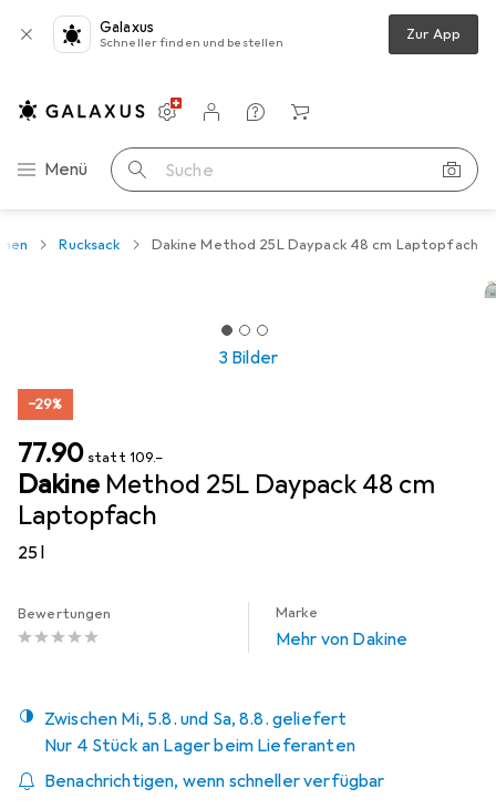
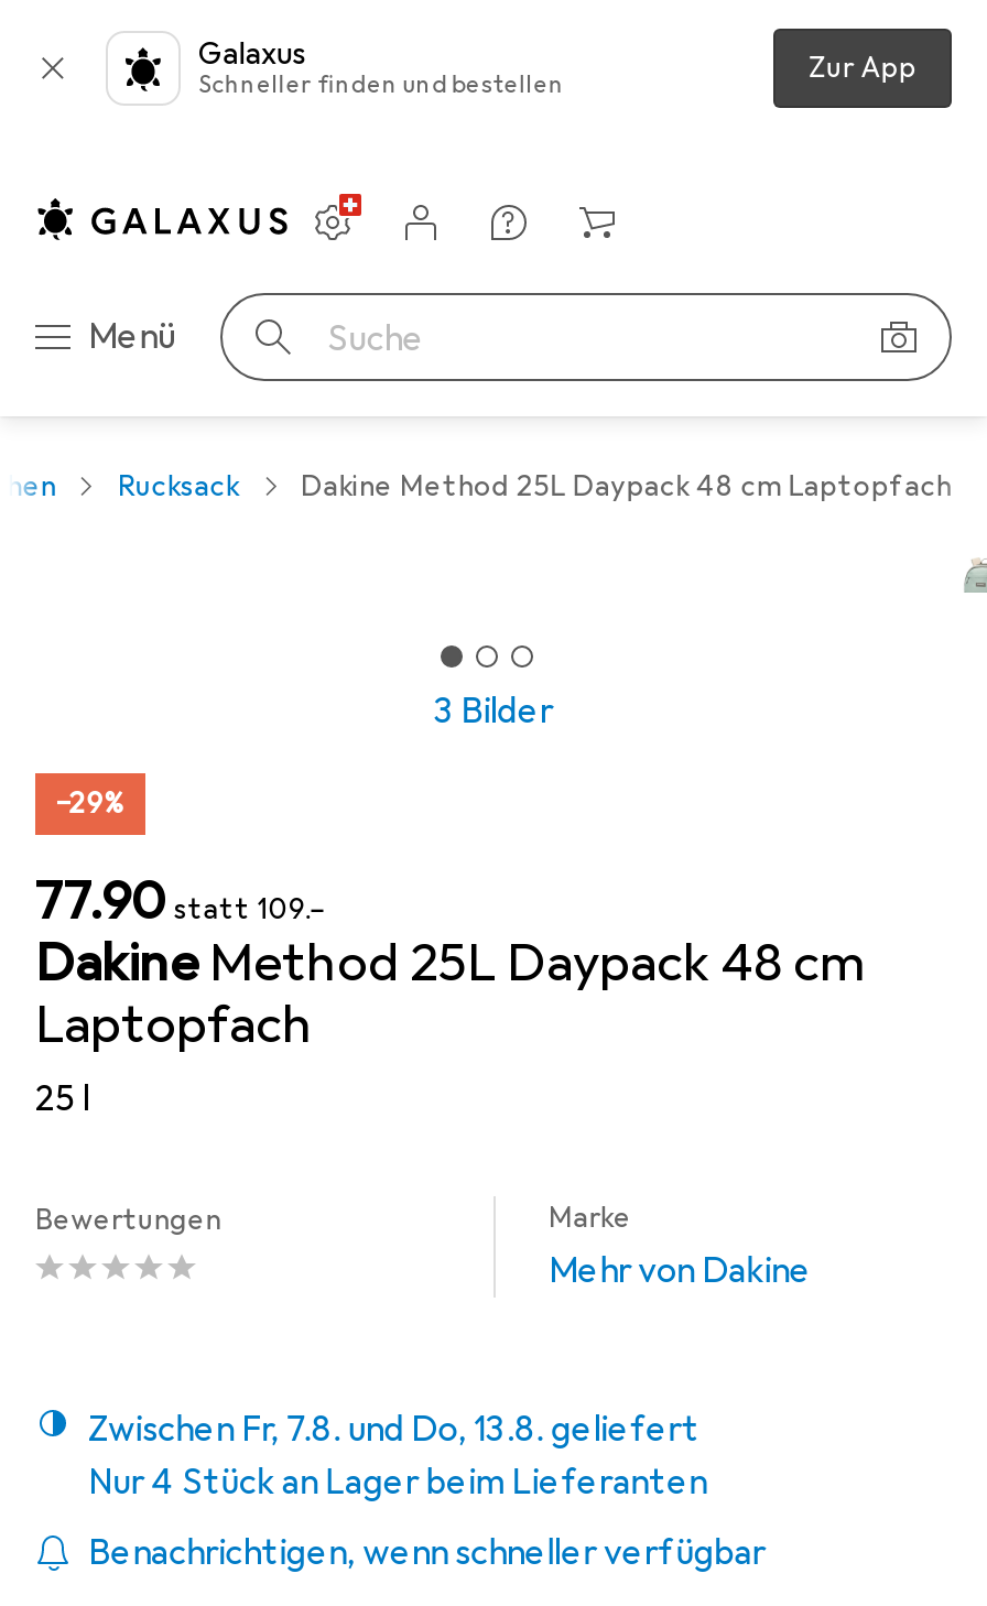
[54,708,347,730] Zwischen Mi, 5.8. und Sa, 8.8. geliefert -> [108,1408,700,1452] Zwischen Fr, 7.8. und Do, 13.8. geliefert

